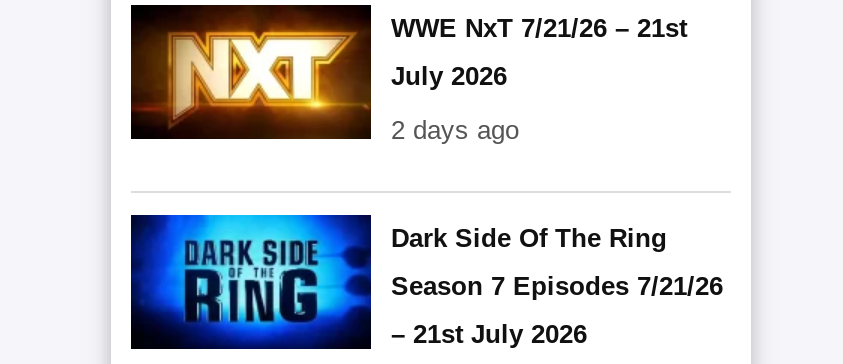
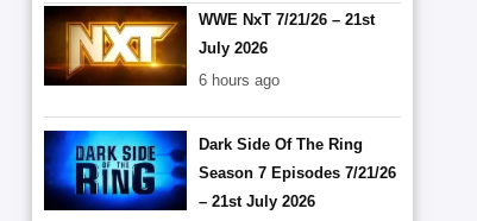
[391,116,519,146] 2 days ago -> [199,72,280,90] 6 hours ago

